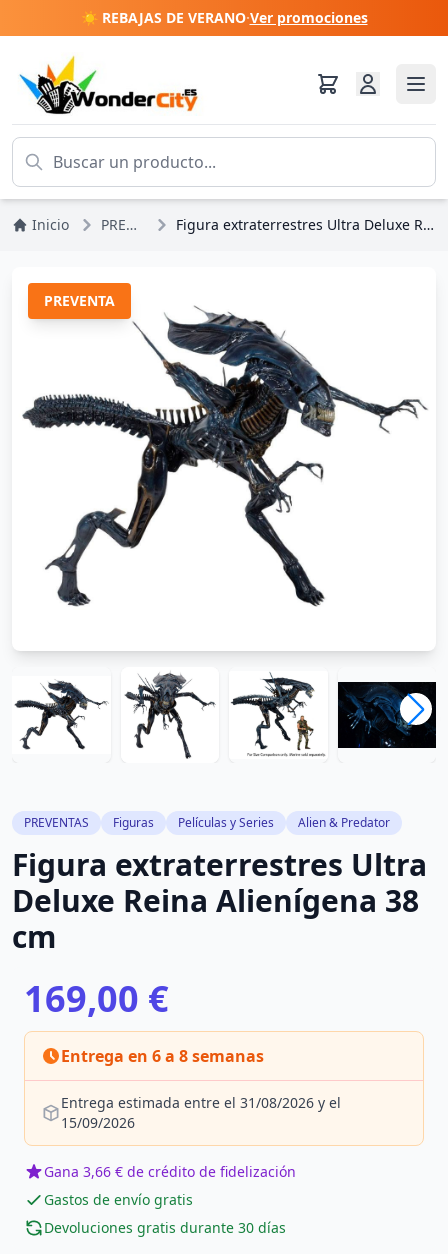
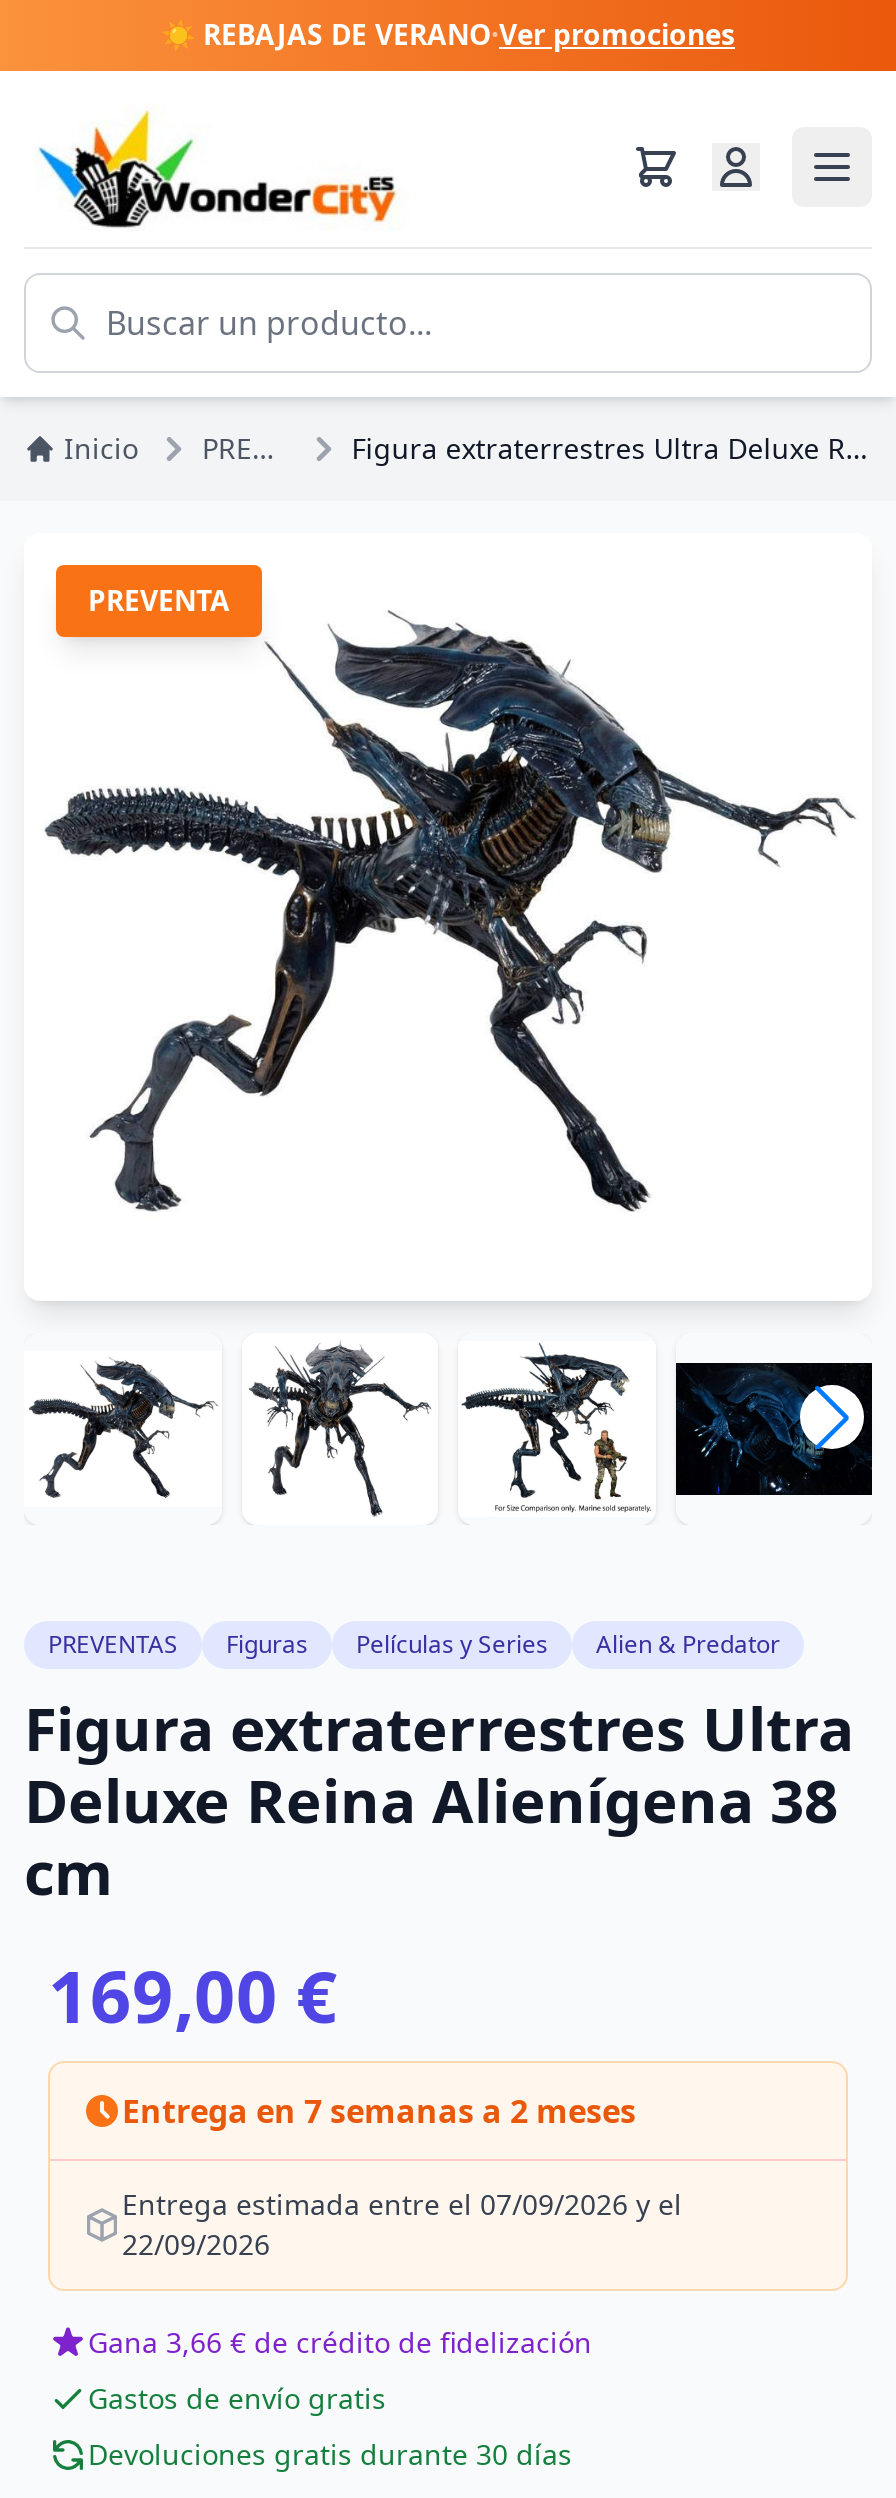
[61,1045,264,1067] Entrega en 6 a 8 semanas -> [122,2089,636,2133] Entrega en 7 semanas a 2 meses
[61,1093,341,1132] Entrega estimada entre el 31/08/2026 y el | 15/09/2026 -> [122,2185,682,2263] Entrega estimada entre el 07/09/2026 y el | 22/09/2026

